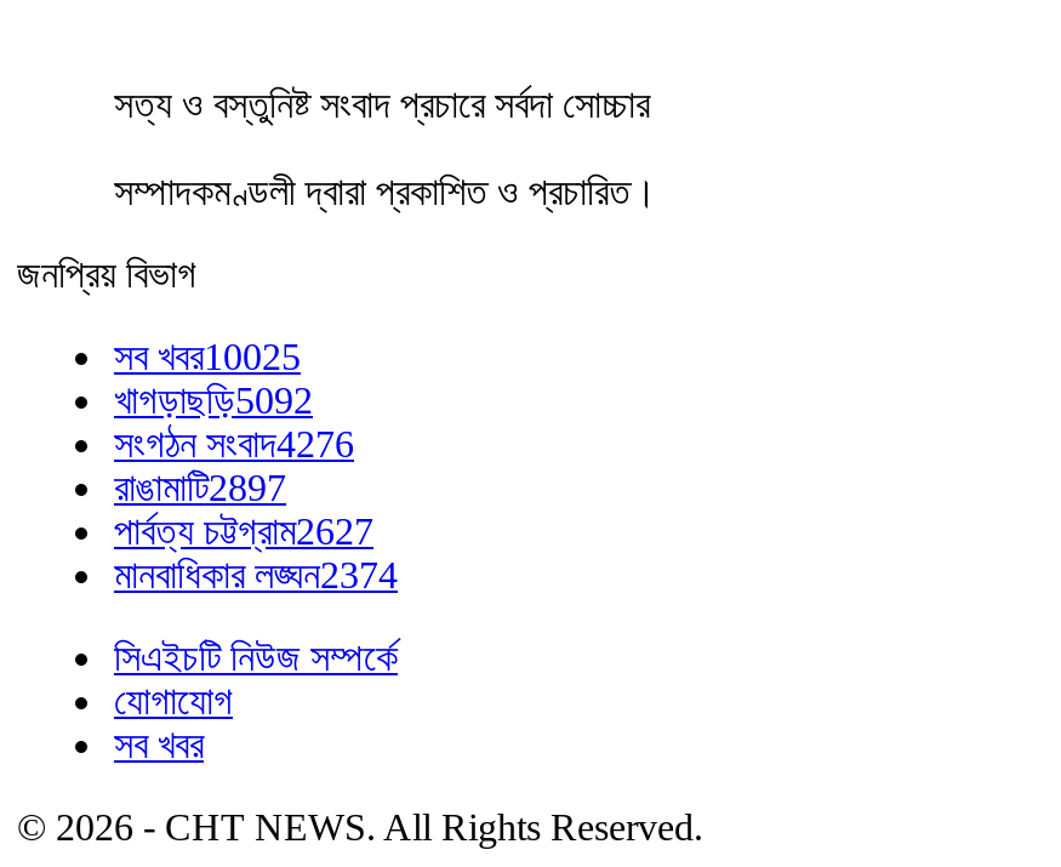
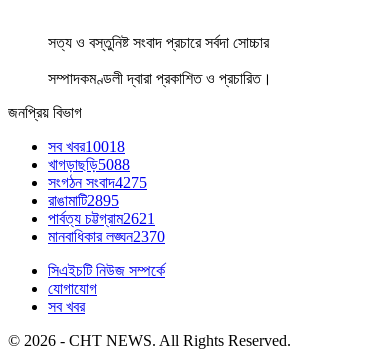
[114,335,301,376] সব খবর10025 -> [48,138,125,155] সব খবর10018
[114,379,313,420] খাগড়াছড়ি5092 -> [48,156,130,173] খাগড়াছড়ি5088
[114,422,354,464] সংগঠন সংবাদ4276 -> [48,174,147,191] সংগঠন সংবাদ4275
[114,466,286,507] রাঙামাটি2897 -> [48,192,119,209] রাঙামাটি2895
[114,510,373,551] পার্বত্য চট্টগ্রাম2627 -> [48,210,155,227] পার্বত্য চট্টগ্রাম2621
[114,553,398,595] মানবাধিকার লঙ্ঘন2374 -> [48,228,165,245] মানবাধিকার লঙ্ঘন2370

